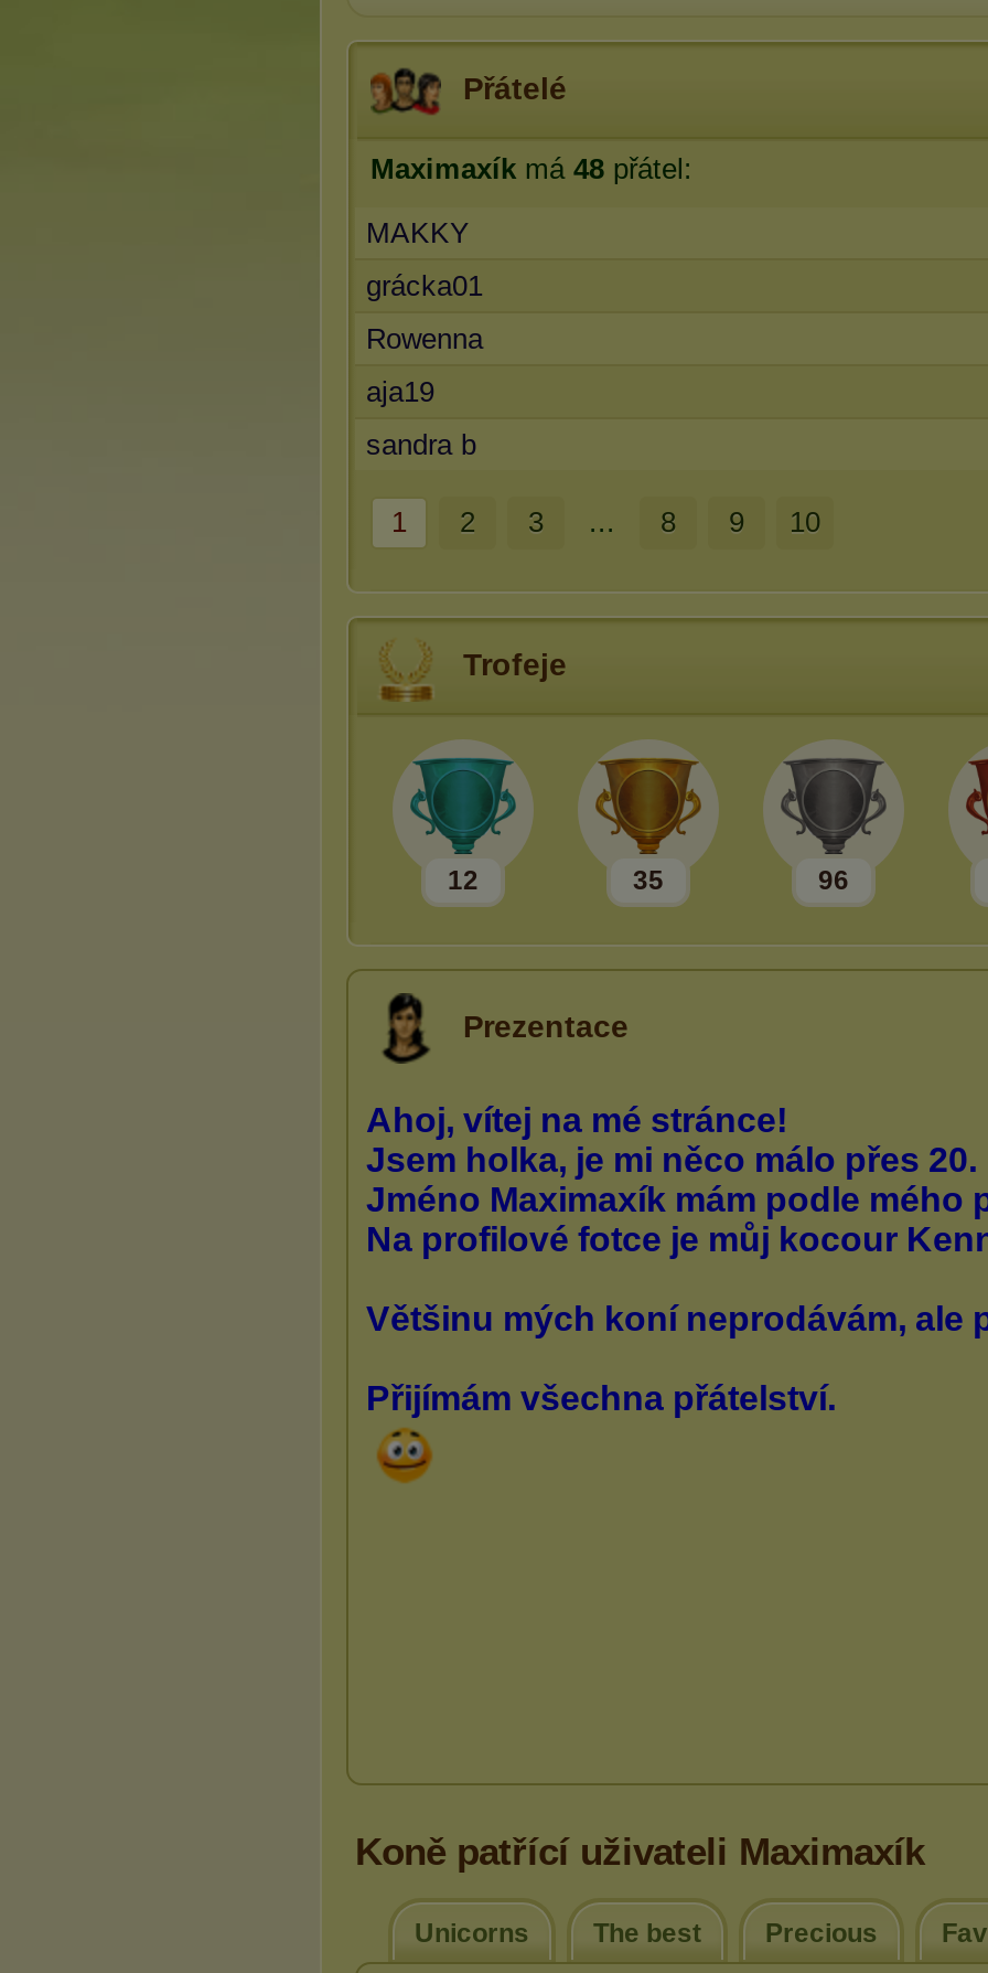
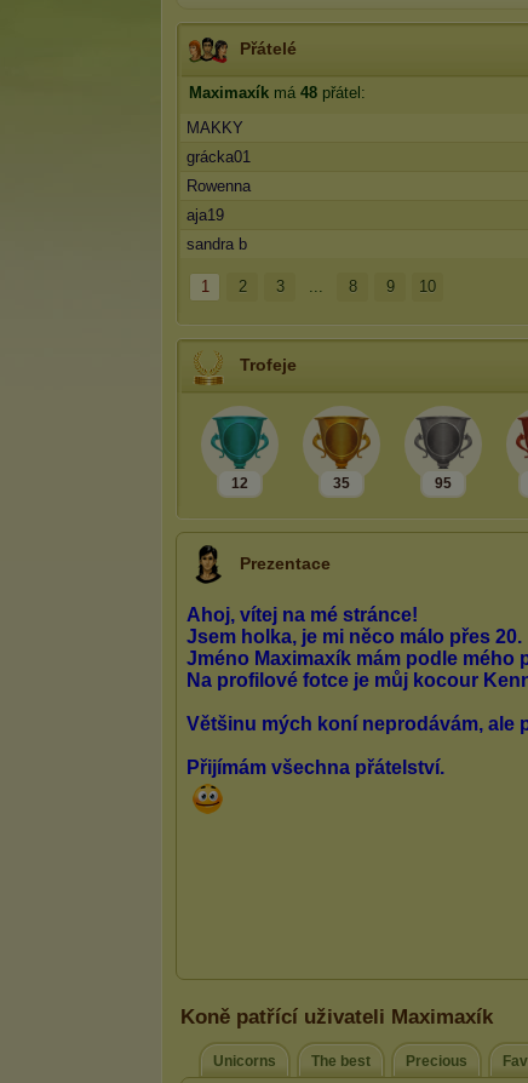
[818,865,849,896] 96 -> [435,475,452,492] 95

